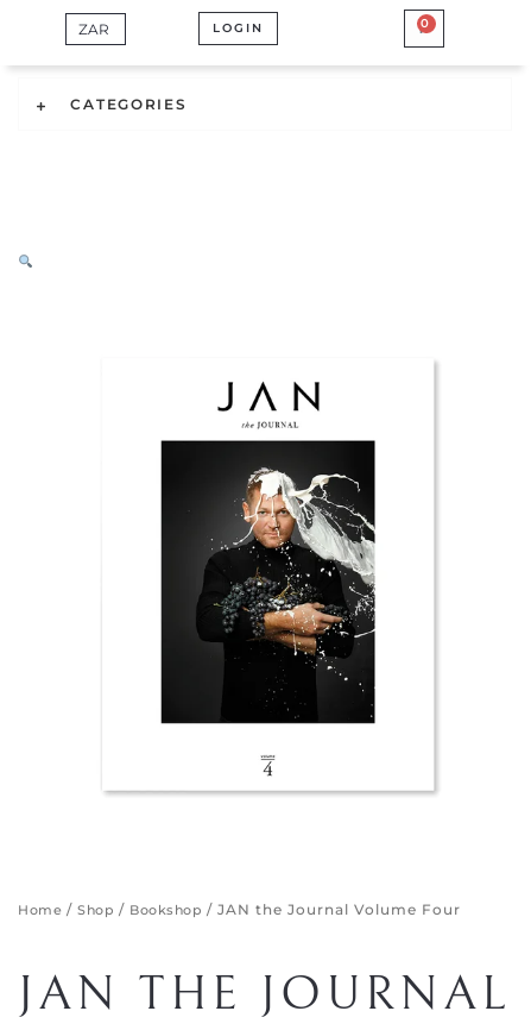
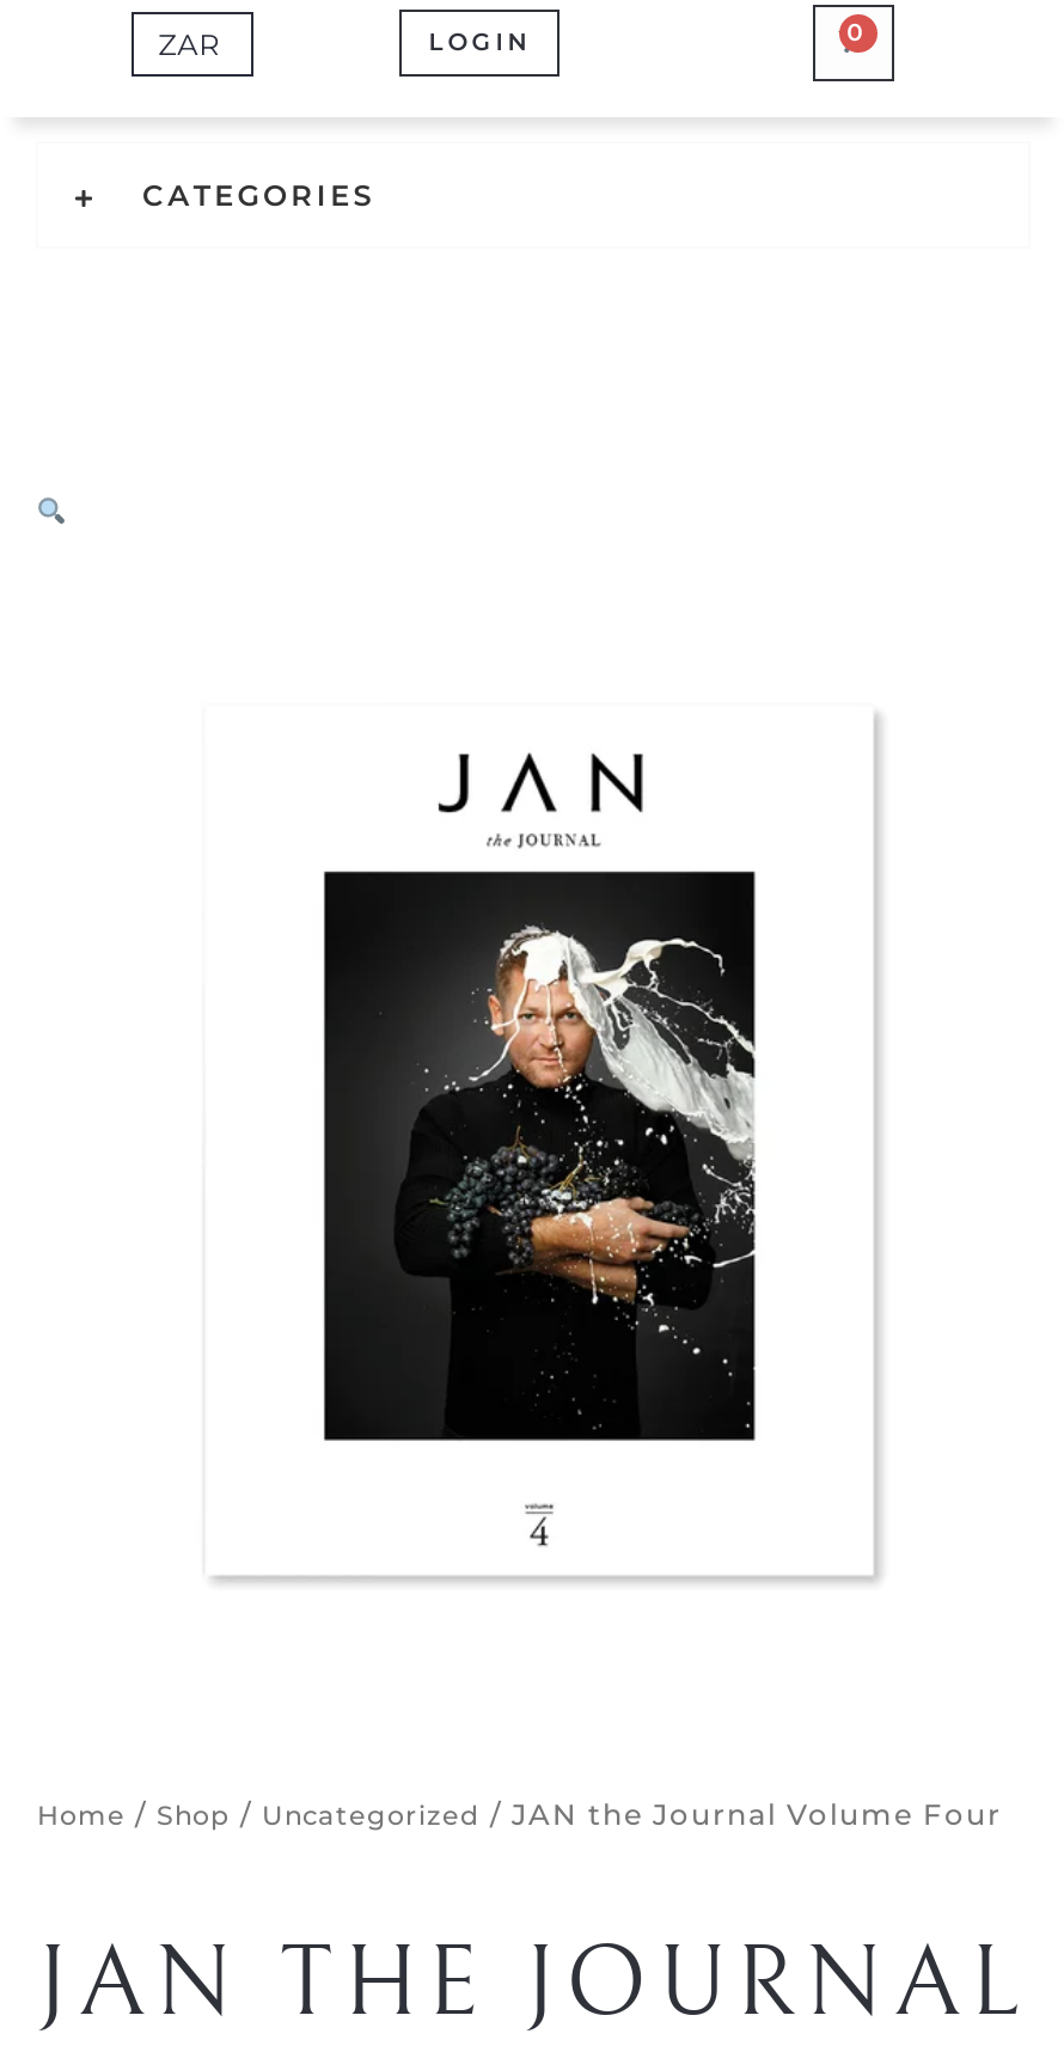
[18,900,462,918] Home / Shop / Bookshop / JAN the Journal Volume Four -> [37,1796,1002,1832] Home / Shop / Uncategorized / JAN the Journal Volume Four

